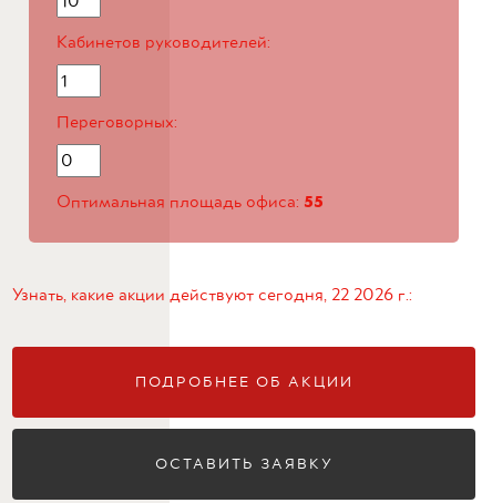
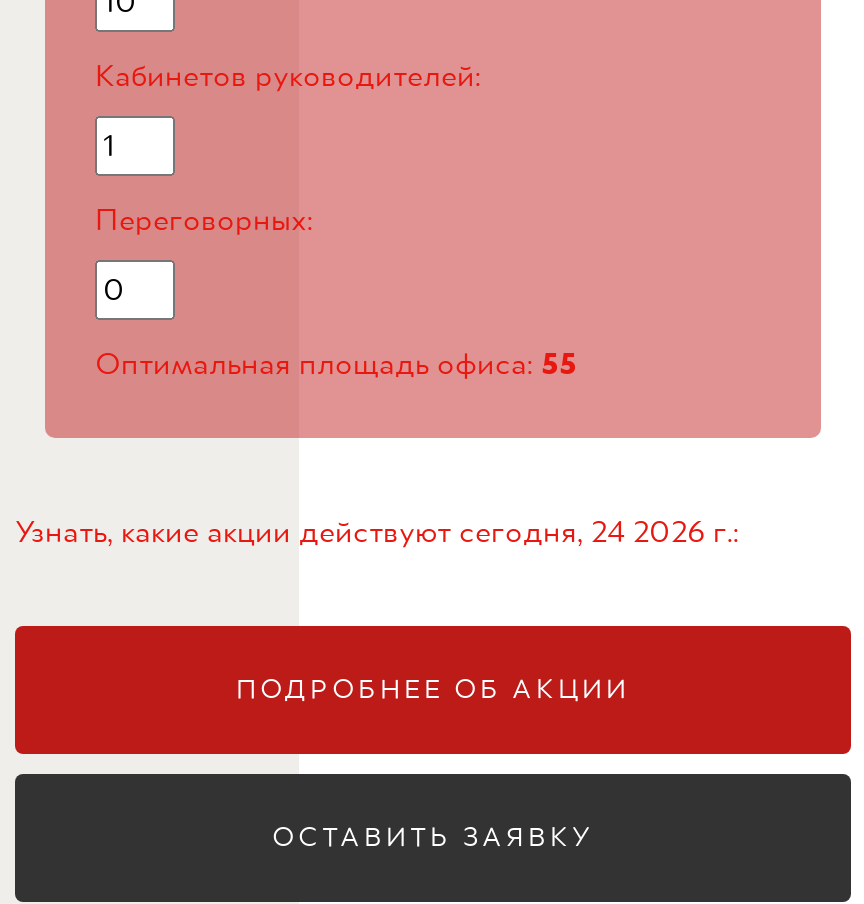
[12,286,412,304] Узнать, какие акции действуют сегодня, 22 2026 г.: -> [15,516,739,548] Узнать, какие акции действуют сегодня, 24 2026 г.:

